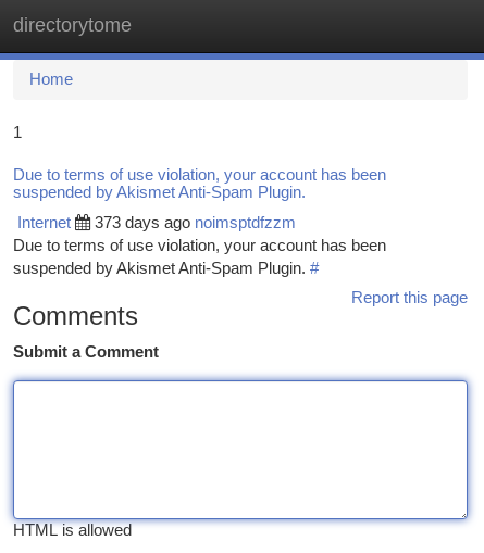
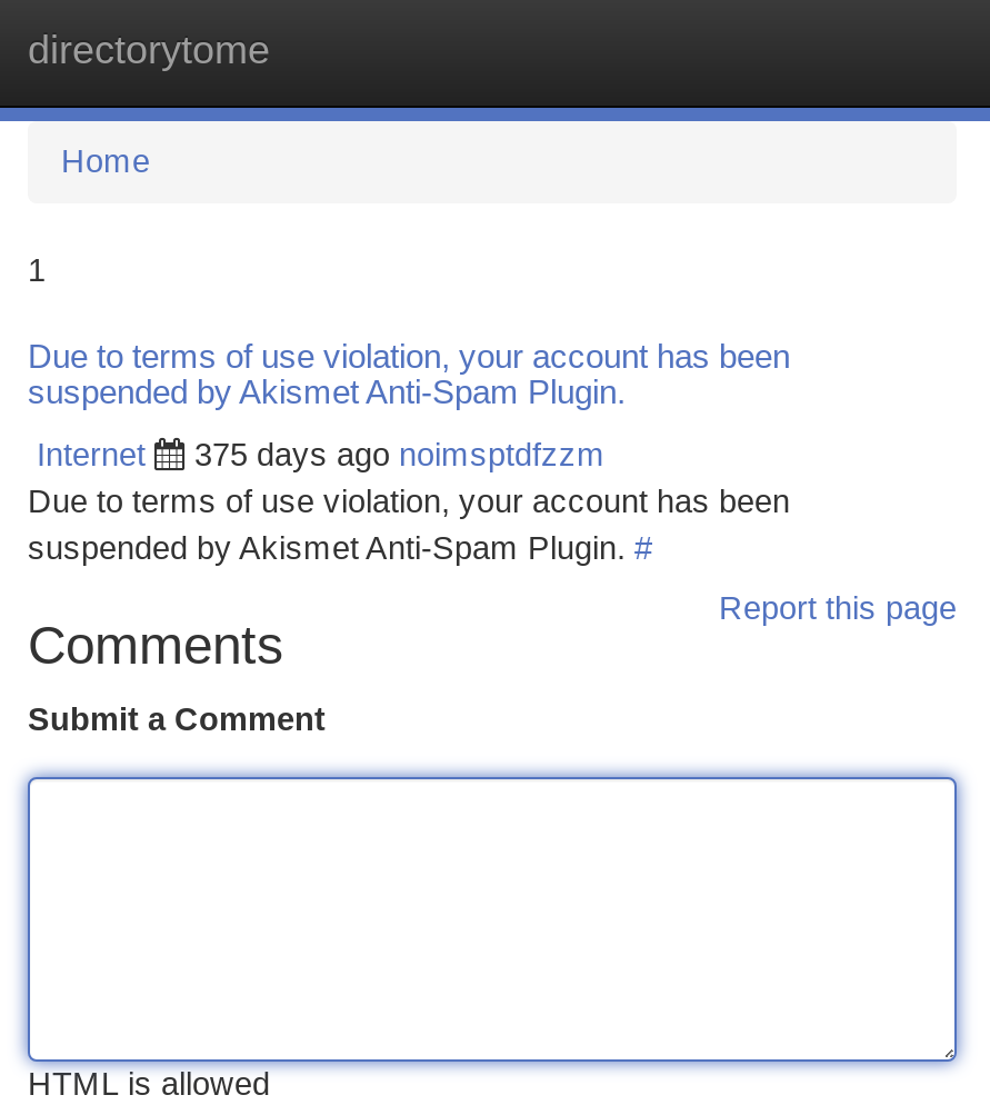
[95,214,296,231] 373 days ago noimsptdfzzm -> [194,437,606,472] 375 days ago noimsptdfzzm

